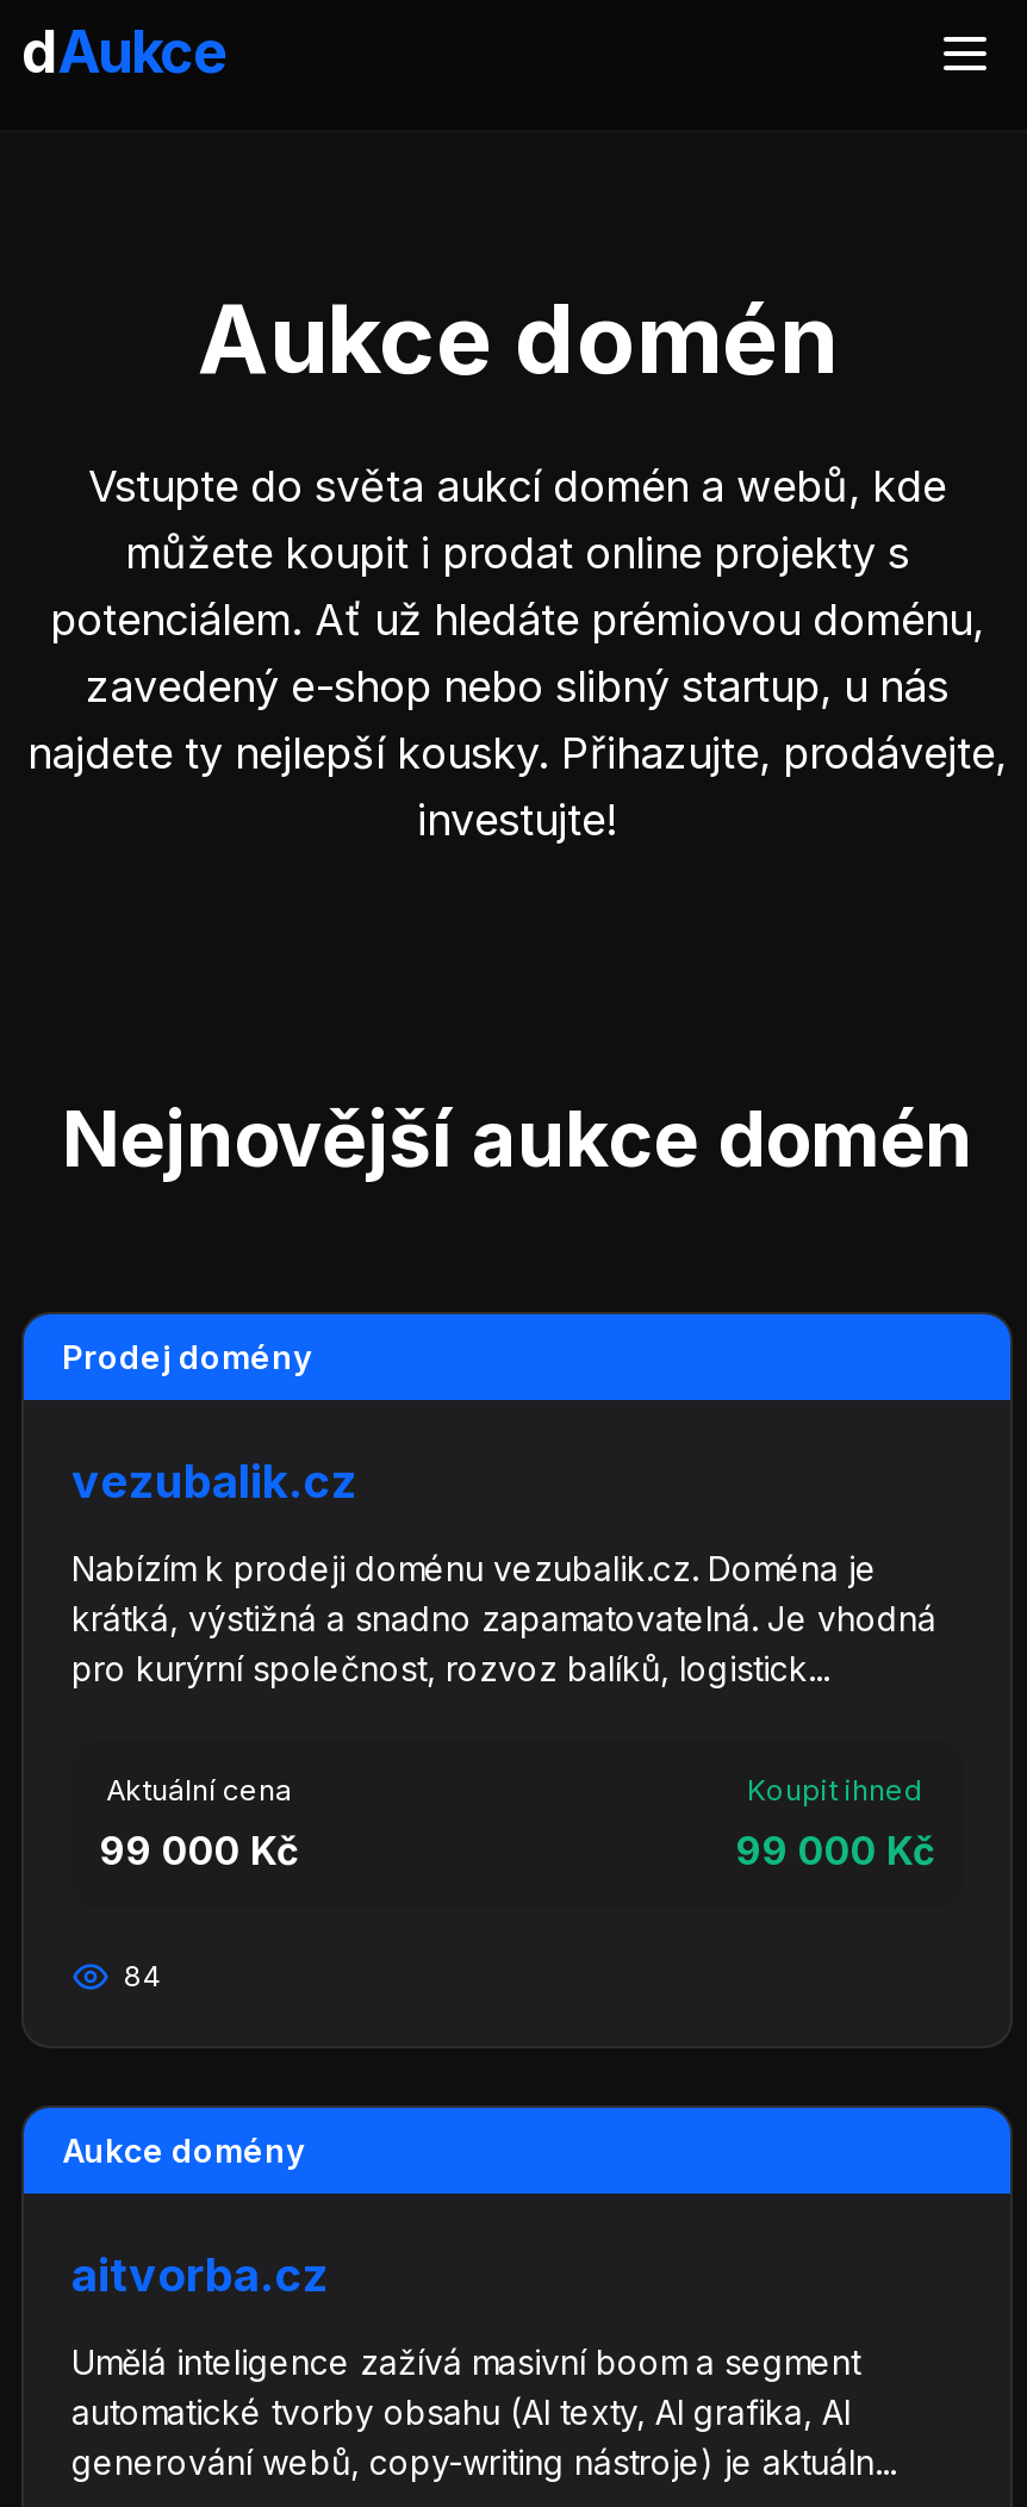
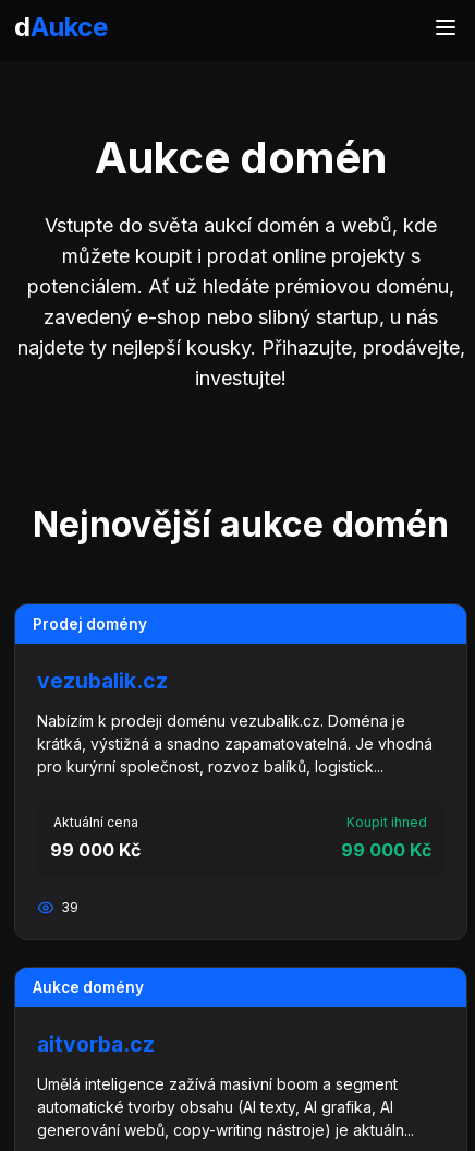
[124,1958,162,1993] 84 -> [61,899,78,915] 39

